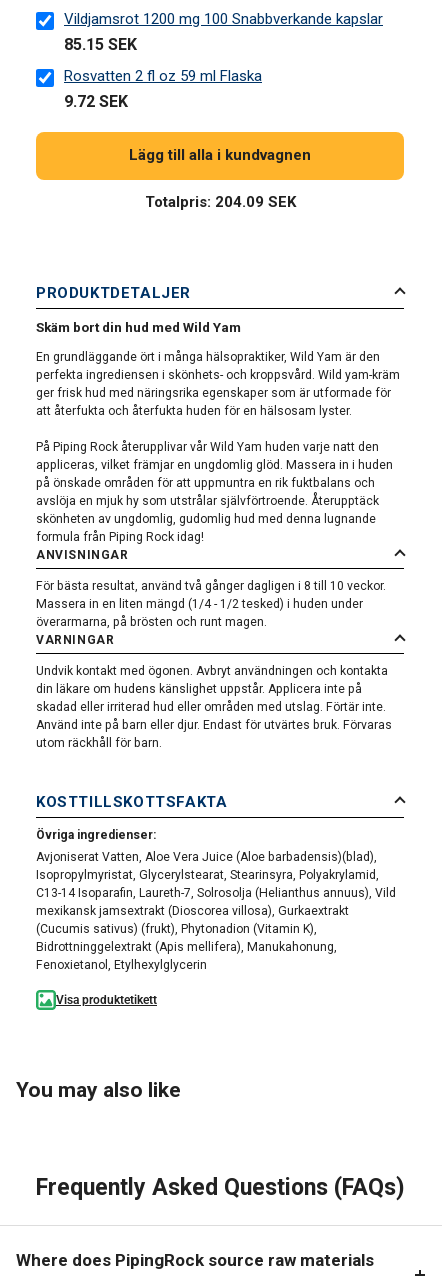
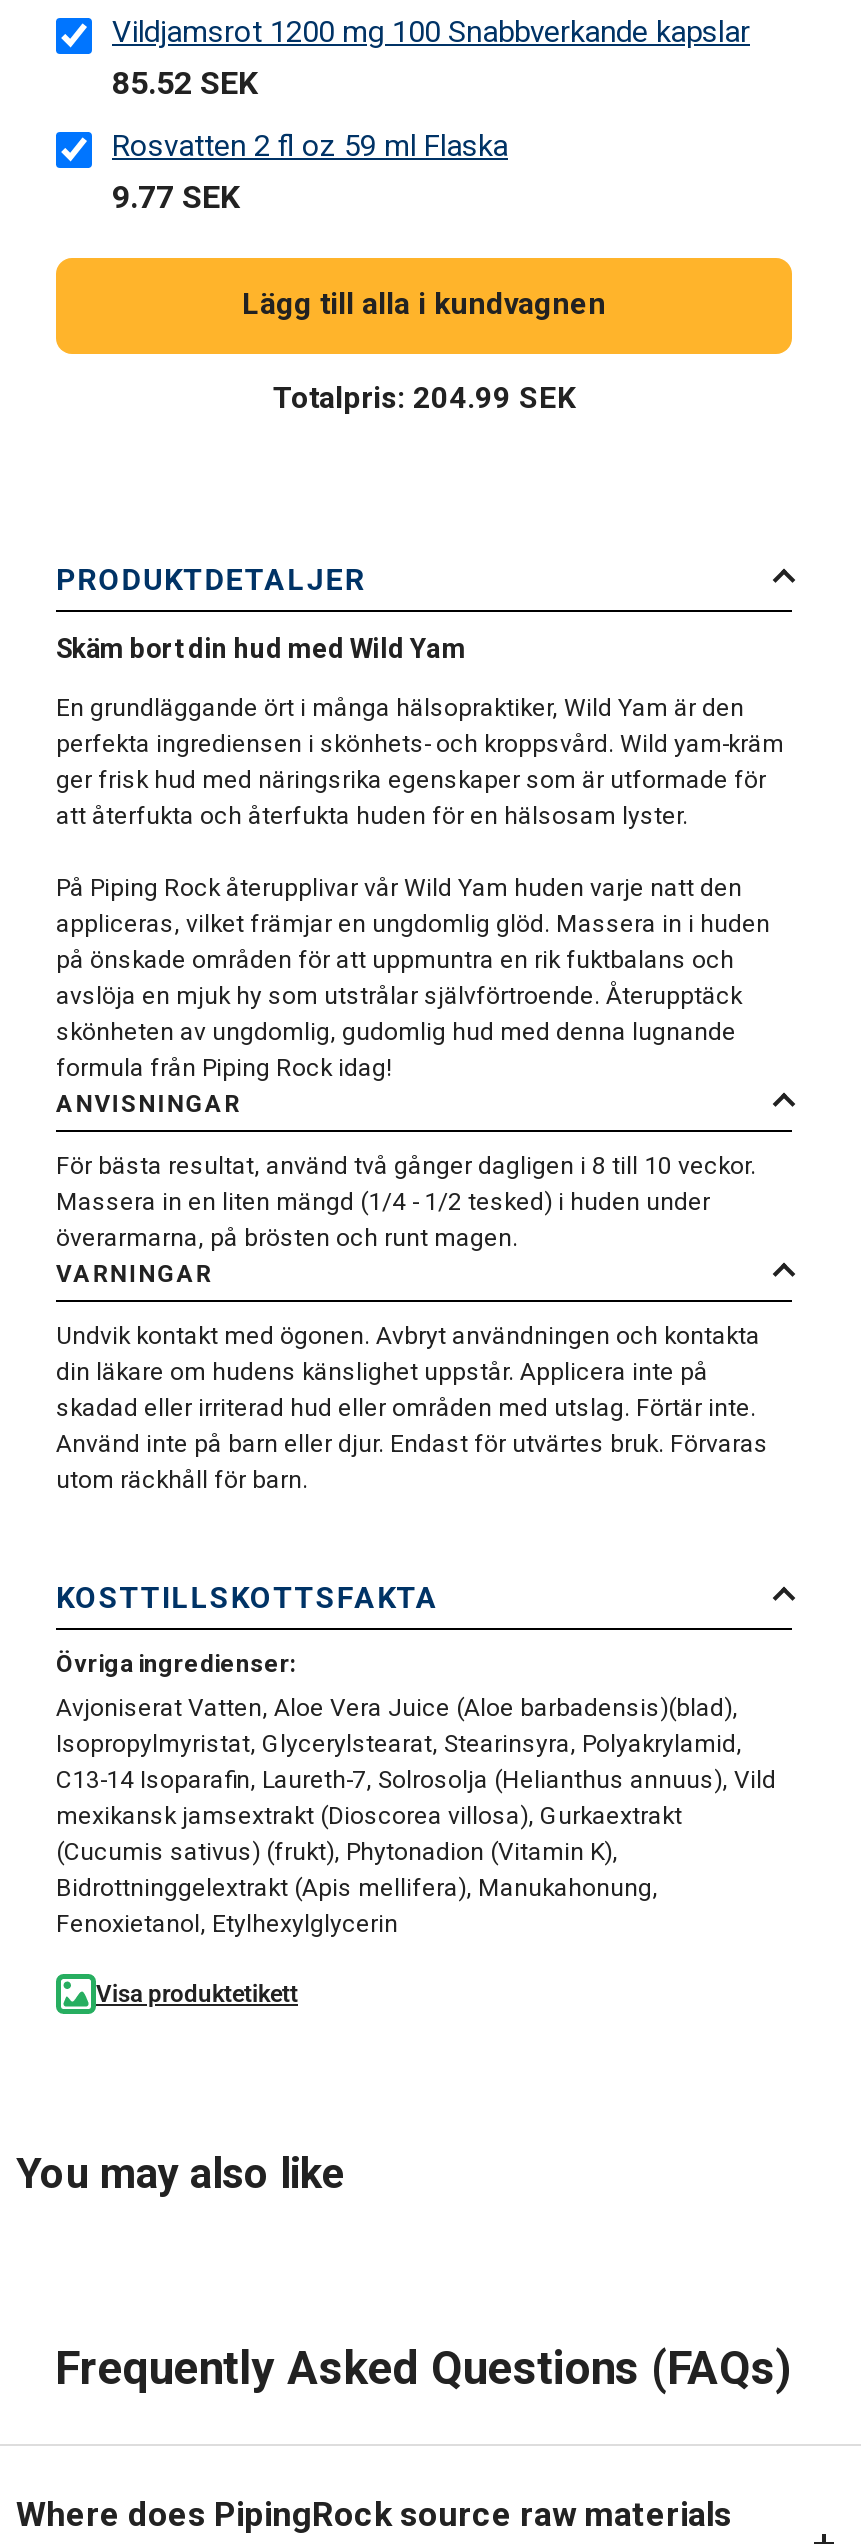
[64,35,137,54] 85.15 SEK -> [112,63,258,101] 85.52 SEK
[64,92,128,111] 9.72 SEK -> [112,177,240,215] 9.77 SEK
[144,193,295,211] Totalpris: 204.09 SEK -> [273,379,575,415] Totalpris: 204.99 SEK

